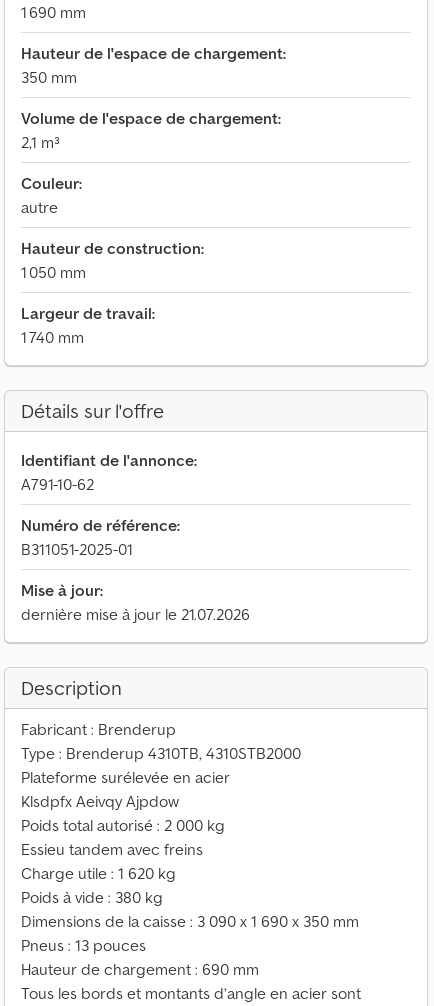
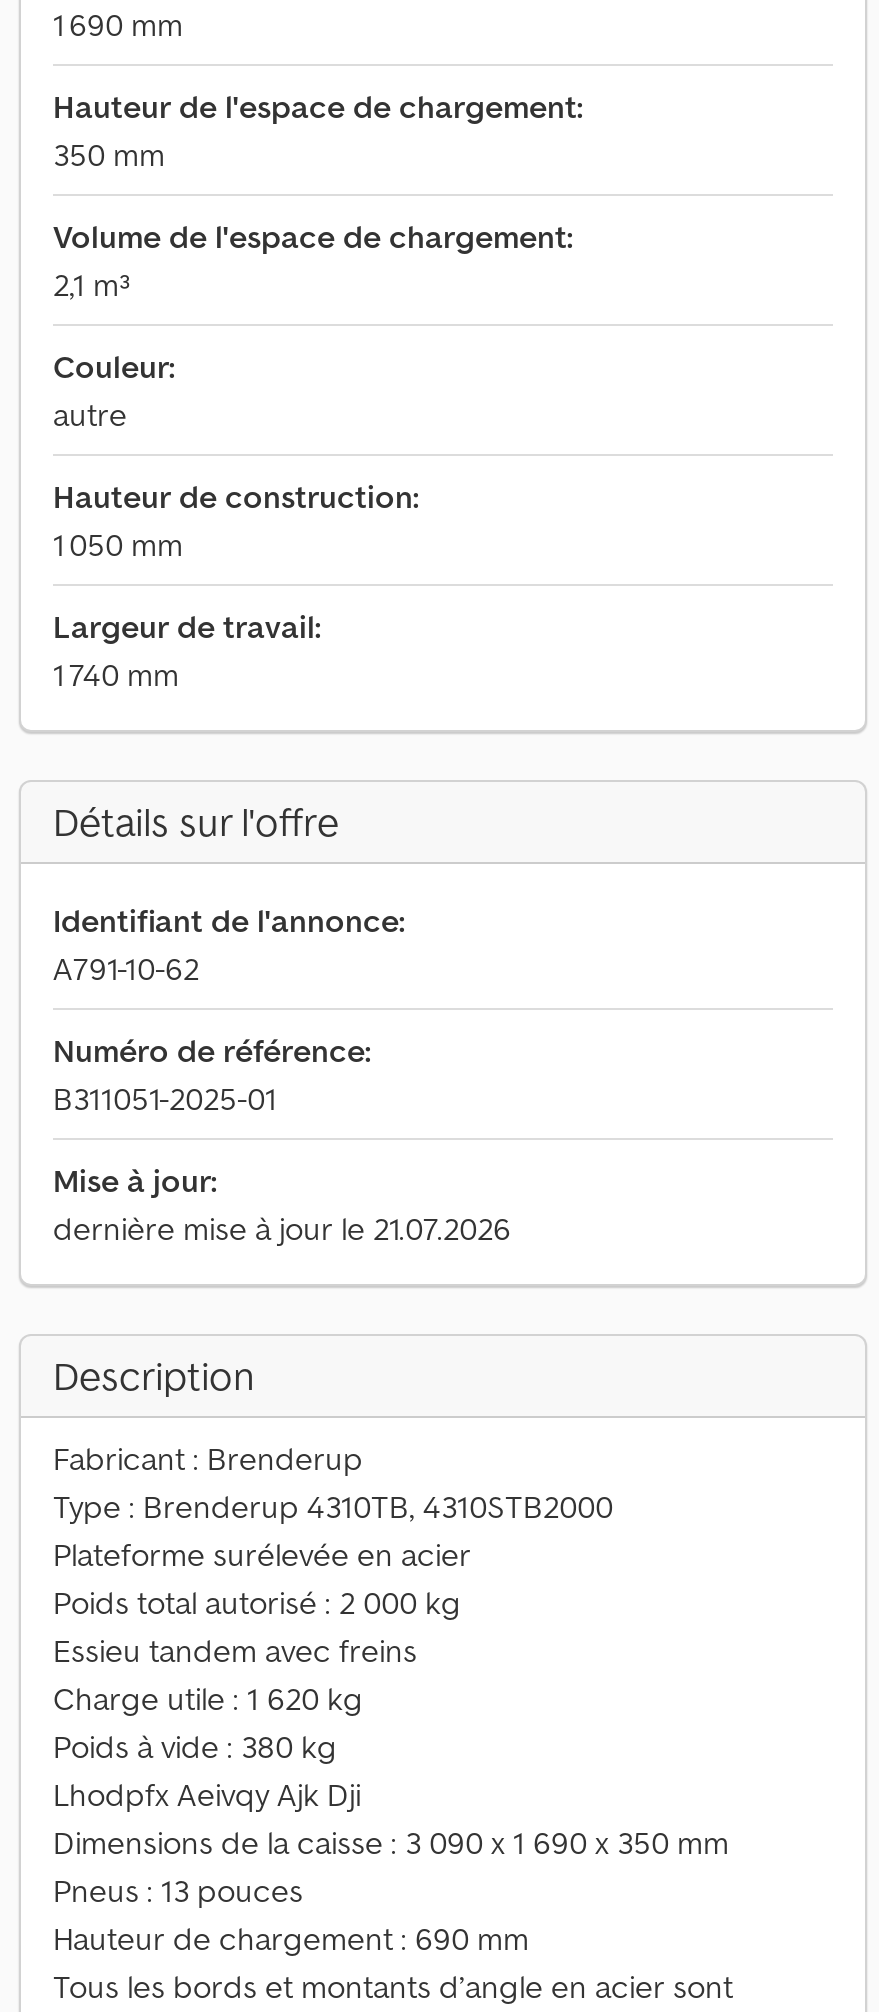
[21,791,179,811] Klsdpfx Aeivqy Ajpdow -> none
moved [21,815,225,907] -> [53,1582,461,1766]: Poids total autorisé : 2 000 kg | Essieu tandem avec freins | Charge utile : 1 620 kg | Poids à vide : 380 kg
none -> [53,1774,361,1814] Lhodpfx Aeivqy Ajk Dji

